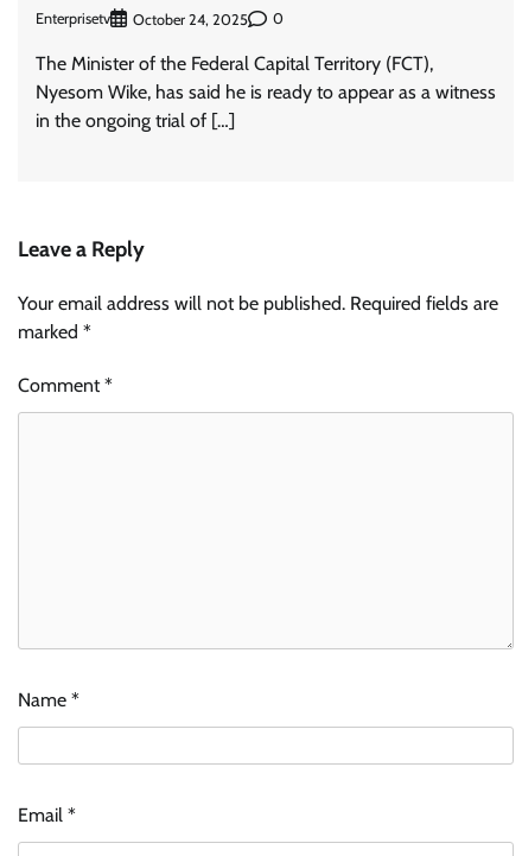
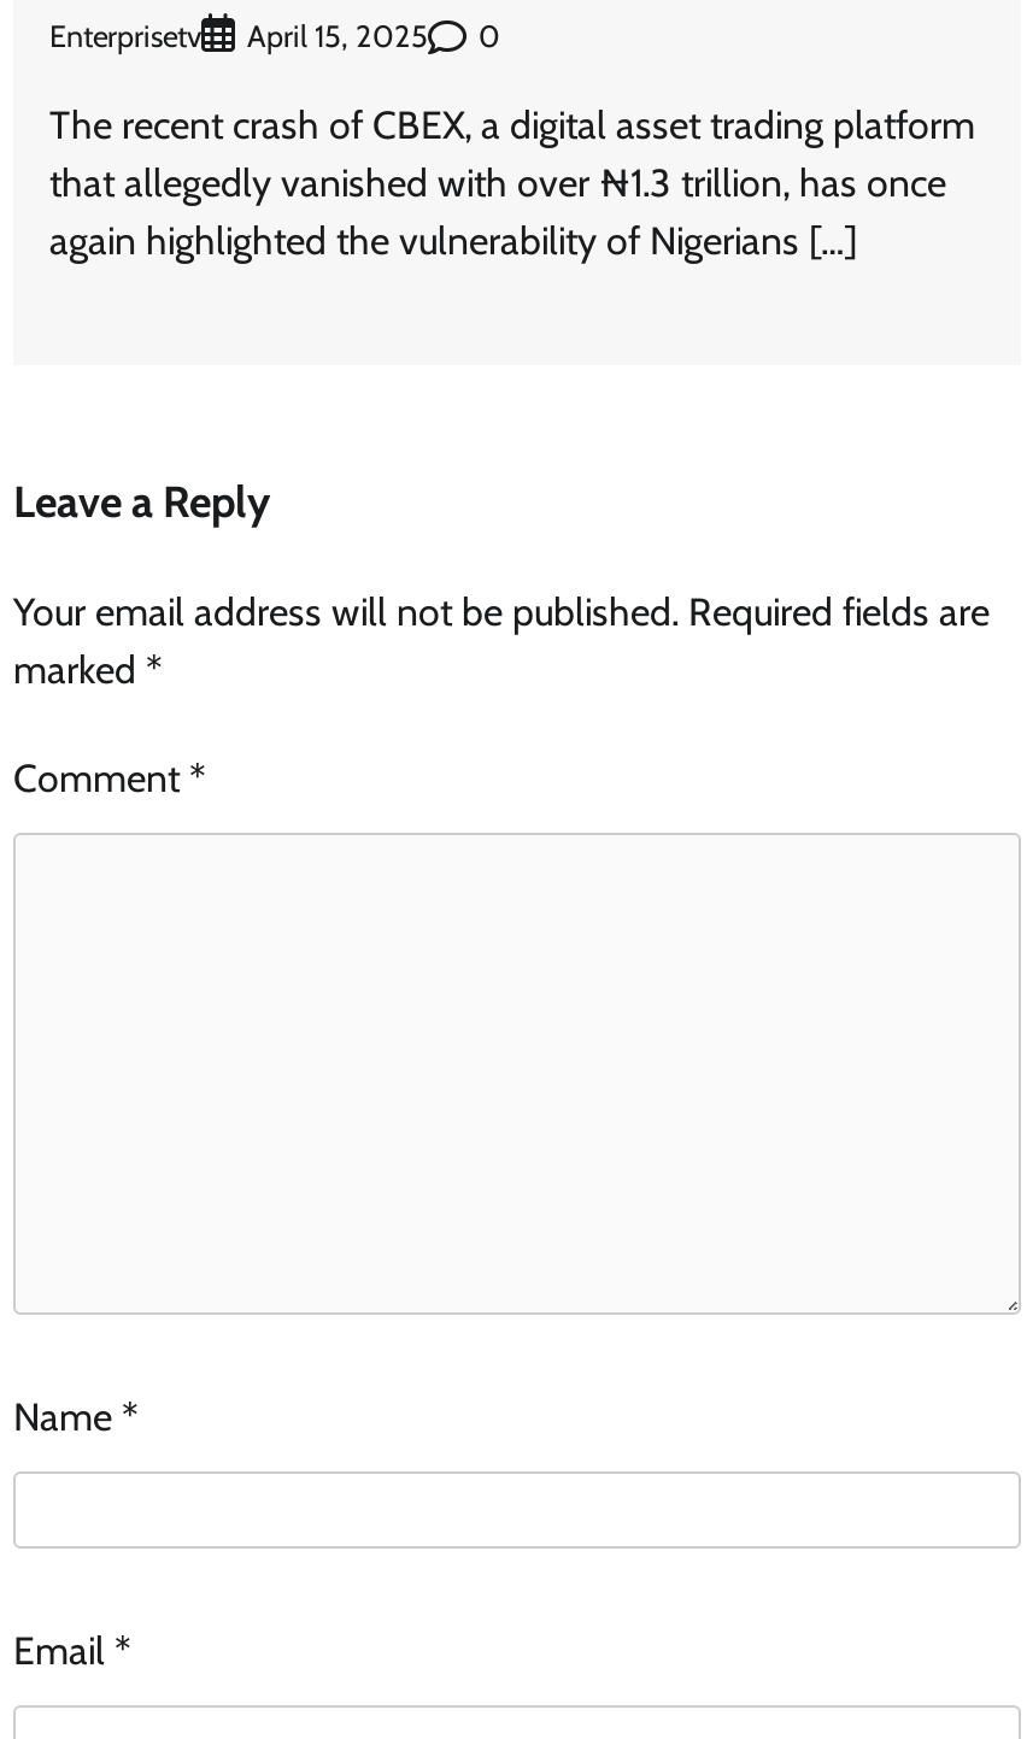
[133,10,248,28] October 24, 2025 -> [247,20,428,56] April 15, 2025
[36,52,496,131] The Minister of the Federal Capital Territory (FCT), | Nyesom Wike, has said he is ready to appear as a witness | in the ongoing trial of […] -> [49,104,975,265] The recent crash of CBEX, a digital asset trading platform | that allegedly vanished with over ₦1.3 trillion, has once | again highlighted the vulnerability of Nigerians […]

